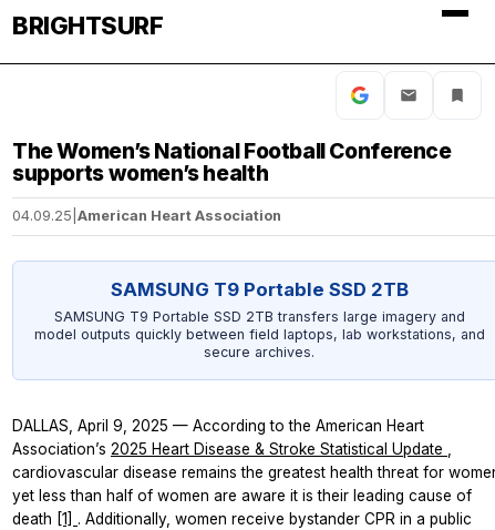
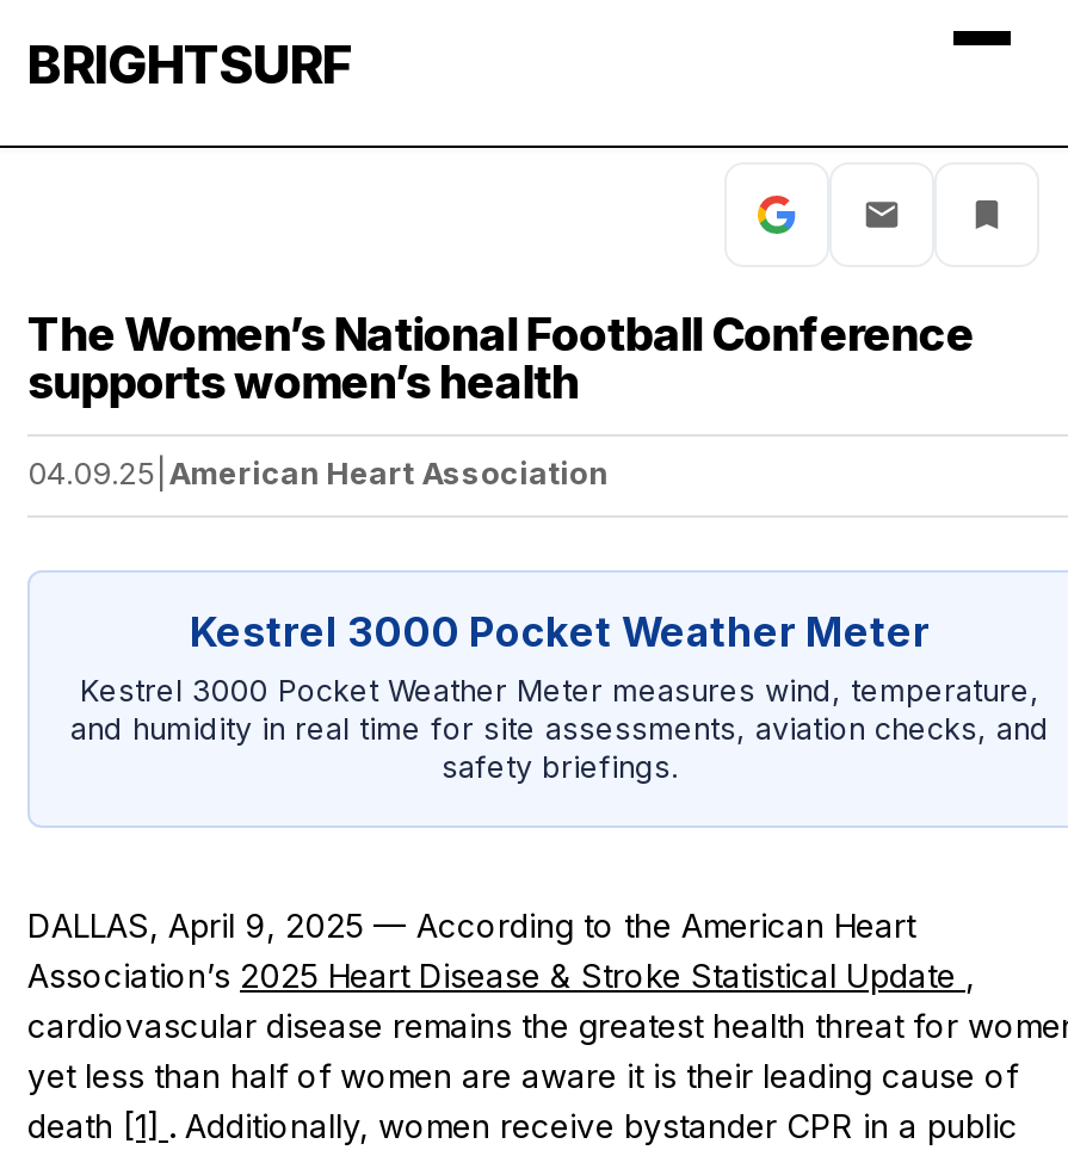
[34,279,484,361] SAMSUNG T9 Portable SSD 2TB | SAMSUNG T9 Portable SSD 2TB transfers large imagery and | model outputs quickly between field laptops, lab workstations, and | secure archives. -> [70,609,1049,785] Kestrel 3000 Pocket Weather Meter | Kestrel 3000 Pocket Weather Meter measures wind, temperature, | and humidity in real time for site assessments, aviation checks, and | safety briefings.

